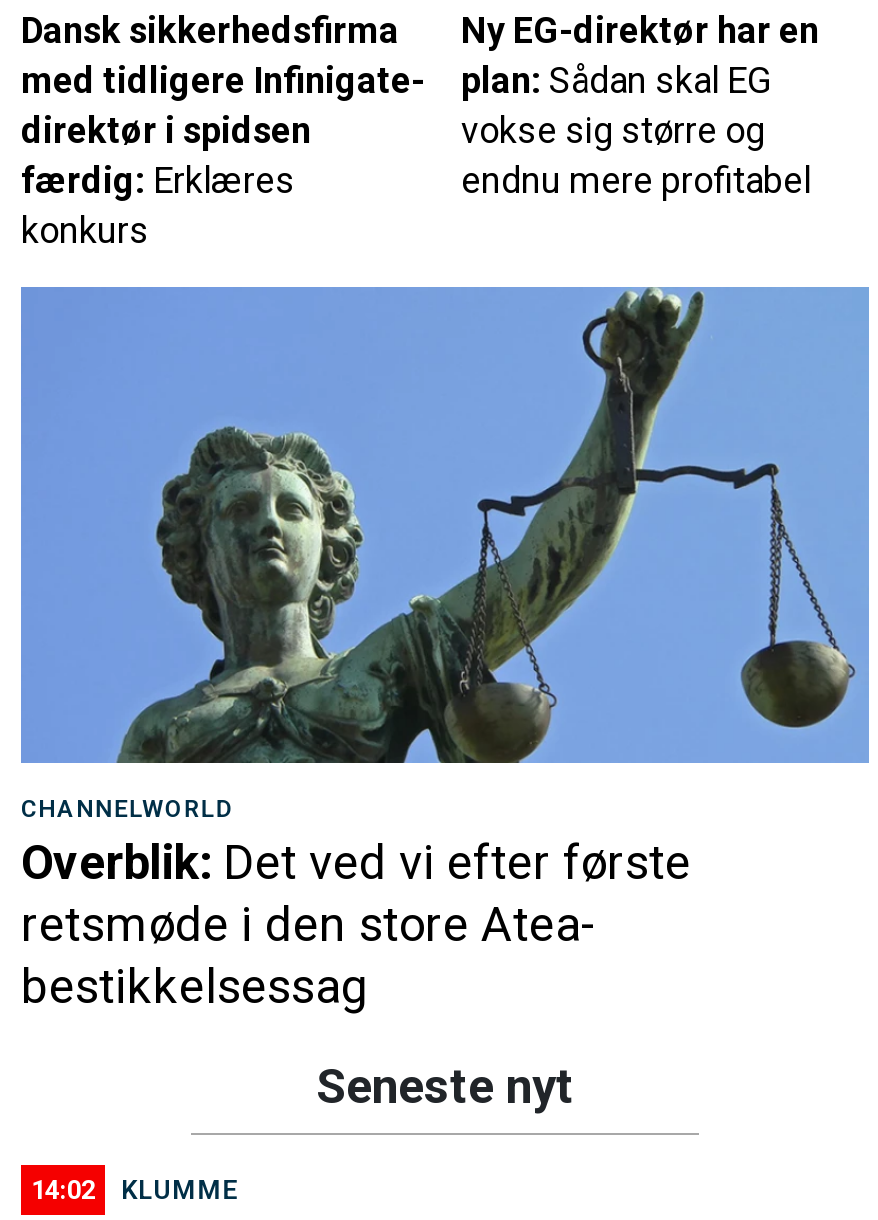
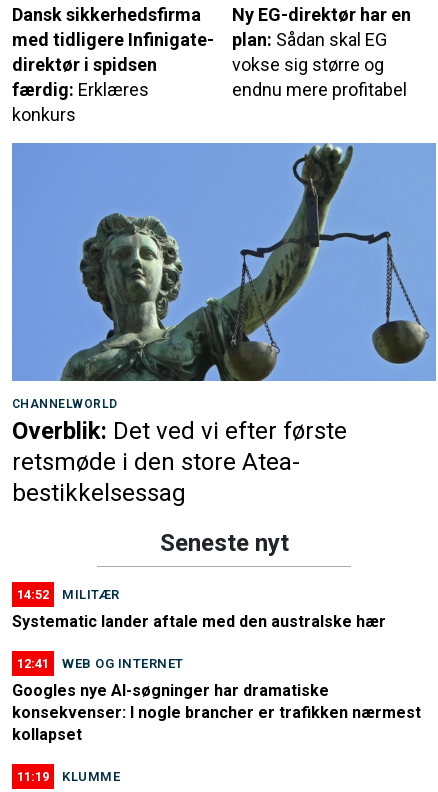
[31,1175,95,1205] 14:02 -> [12,587,421,784] 14:52 | MILITÆR | Systematic lander aftale med den australske hær | 12:41 | WEB OG INTERNET | Googles nye AI-søgninger har dramatiske | konsekvenser: I nogle brancher er trafikken nærmest | kollapset | 11:19

